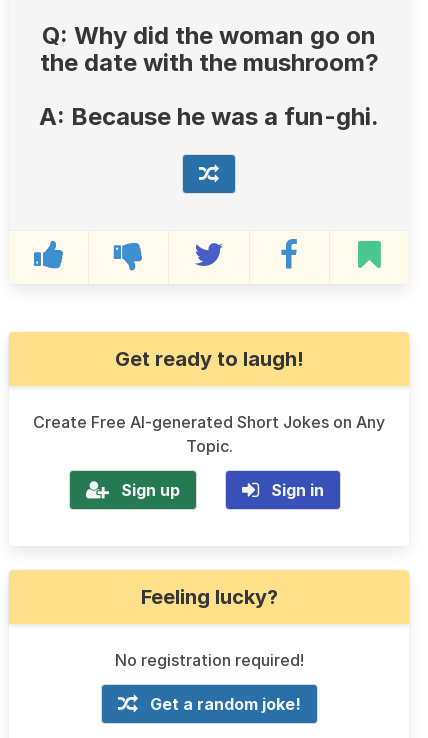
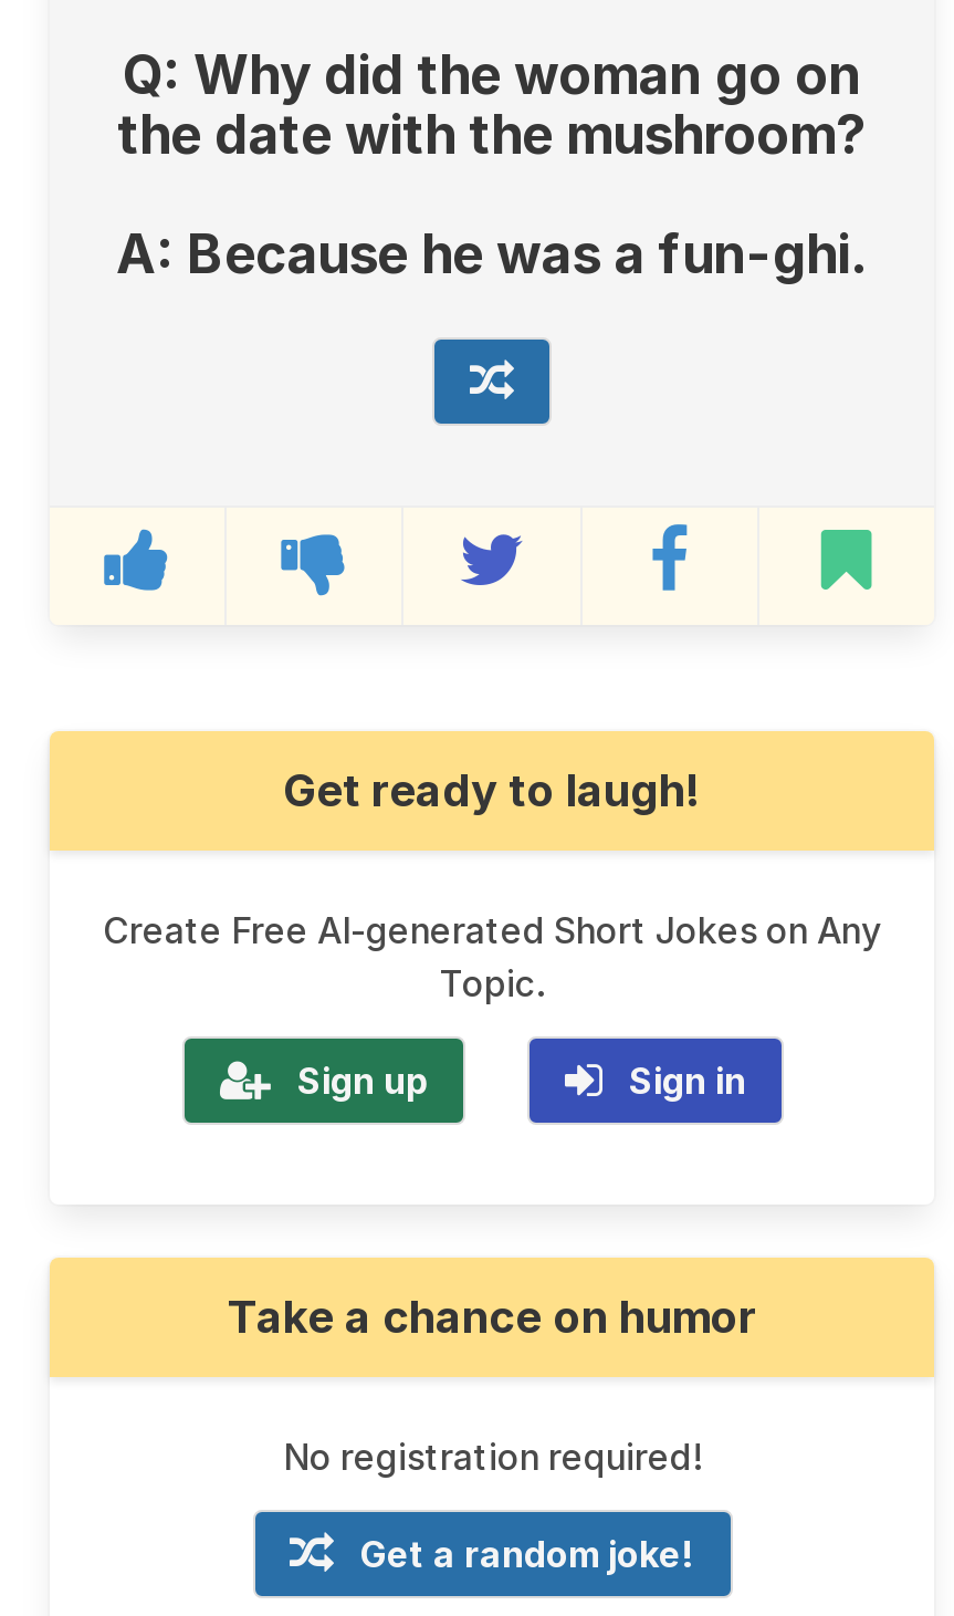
[140,585,277,609] Feeling lucky? -> [228,1291,756,1344] Take a chance on humor

